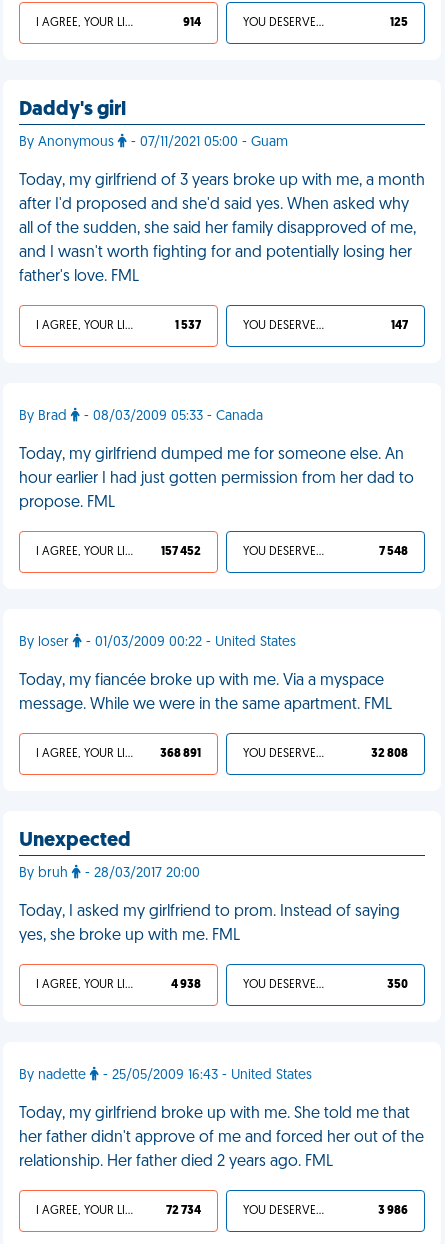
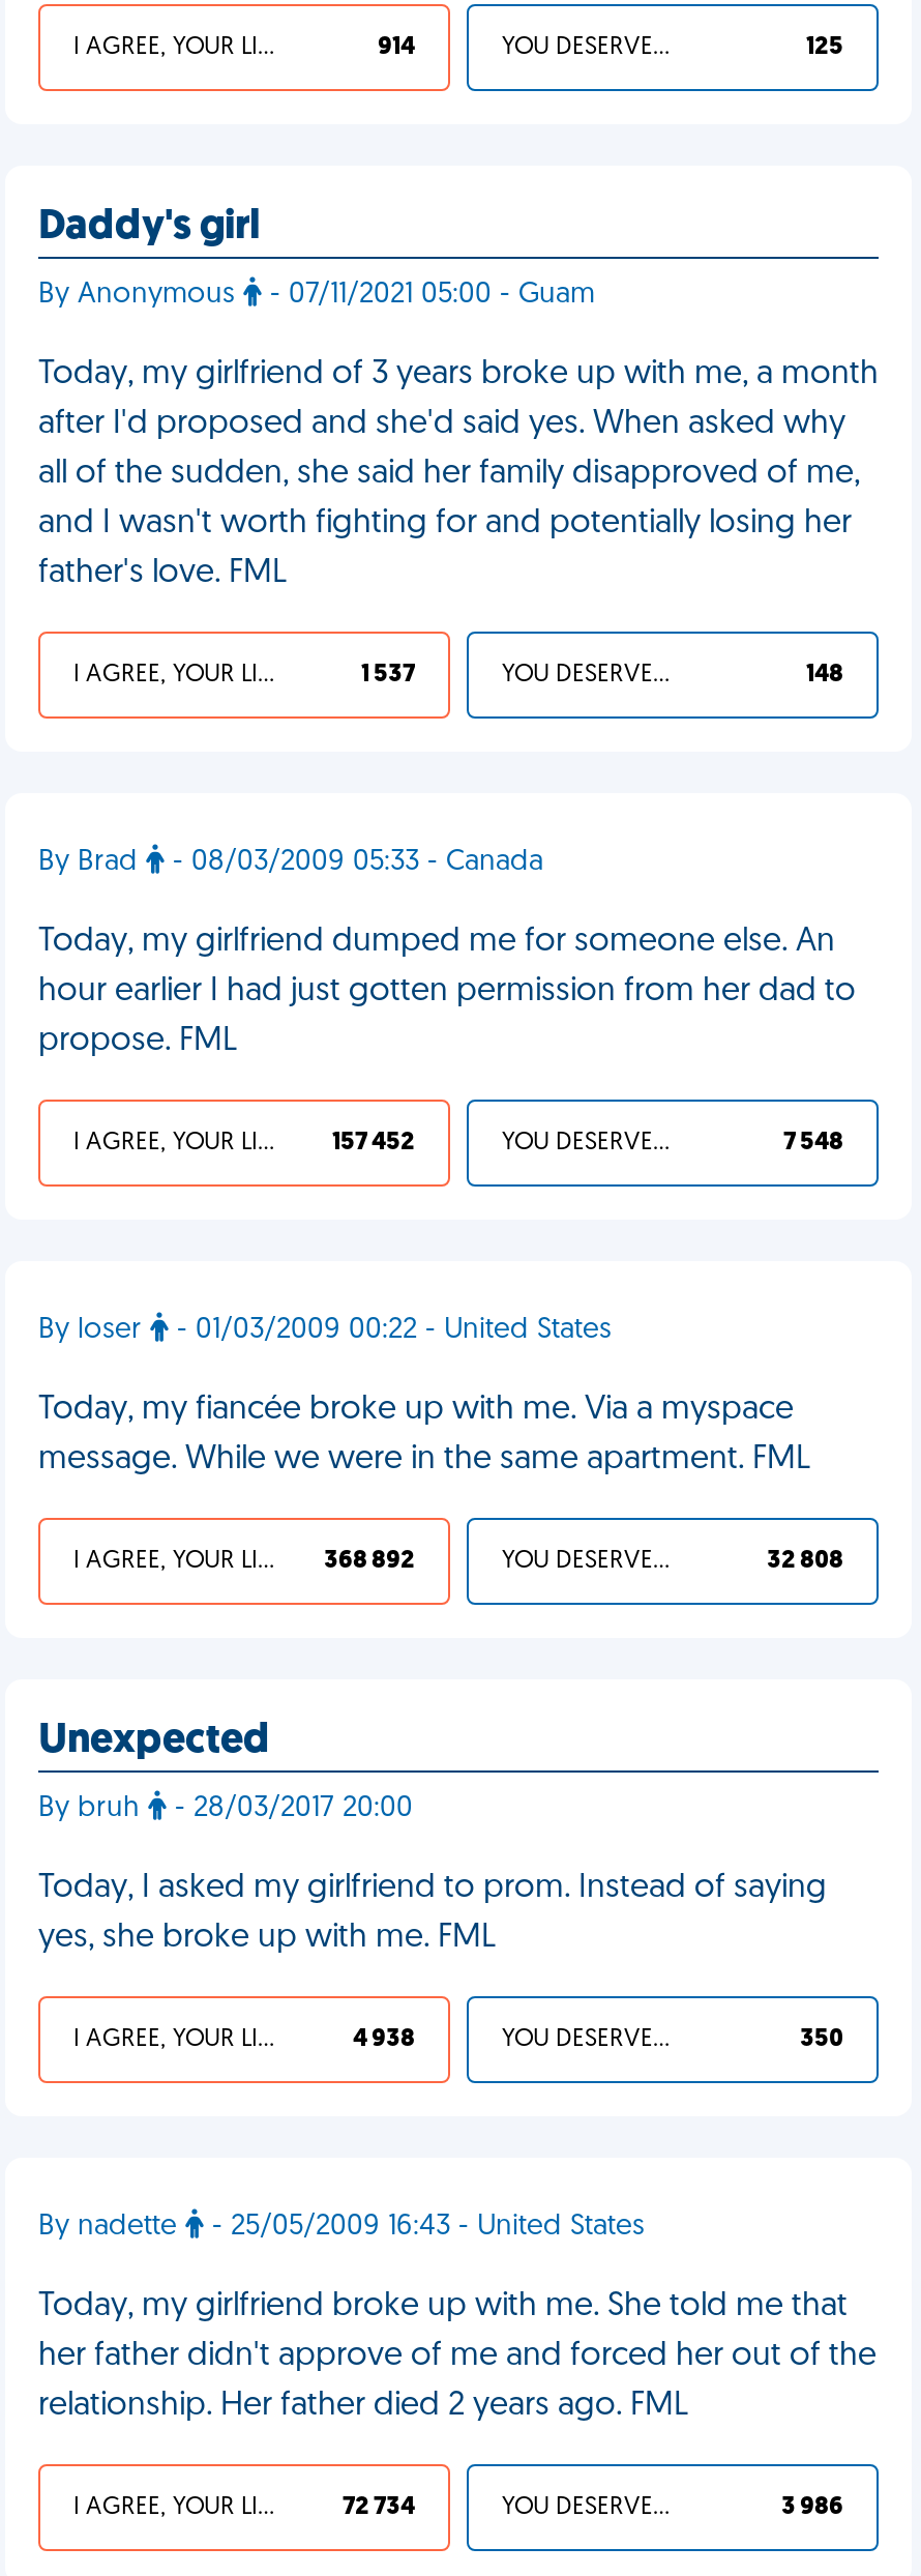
[391,320,408,332] 147 -> [806,663,843,687] 148
[160,748,201,760] 368 891 -> [324,1549,415,1574] 368 892

